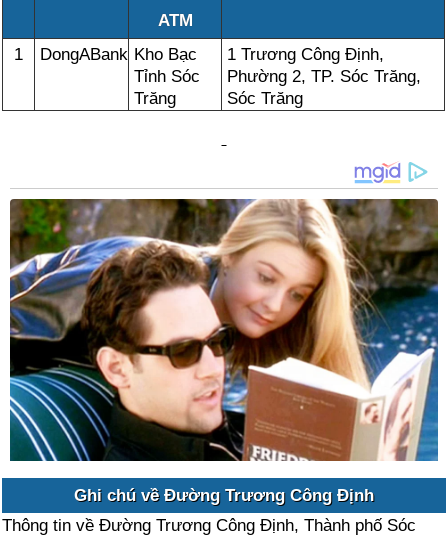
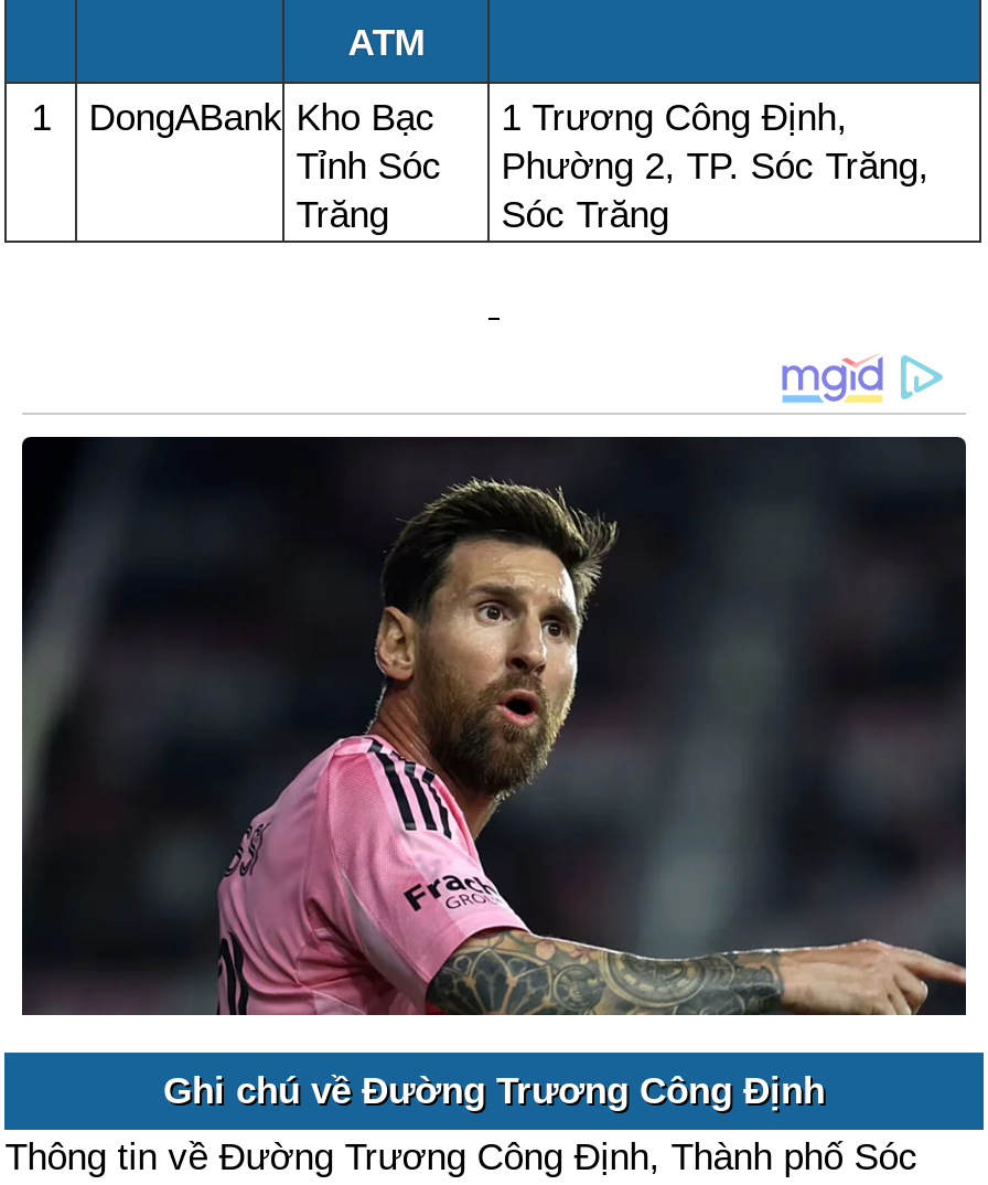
[9,198,439,462] [image] -> [20,435,968,1017] [image]

